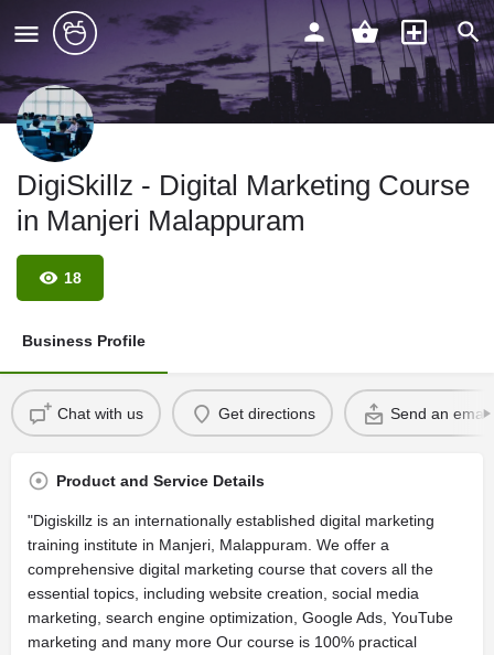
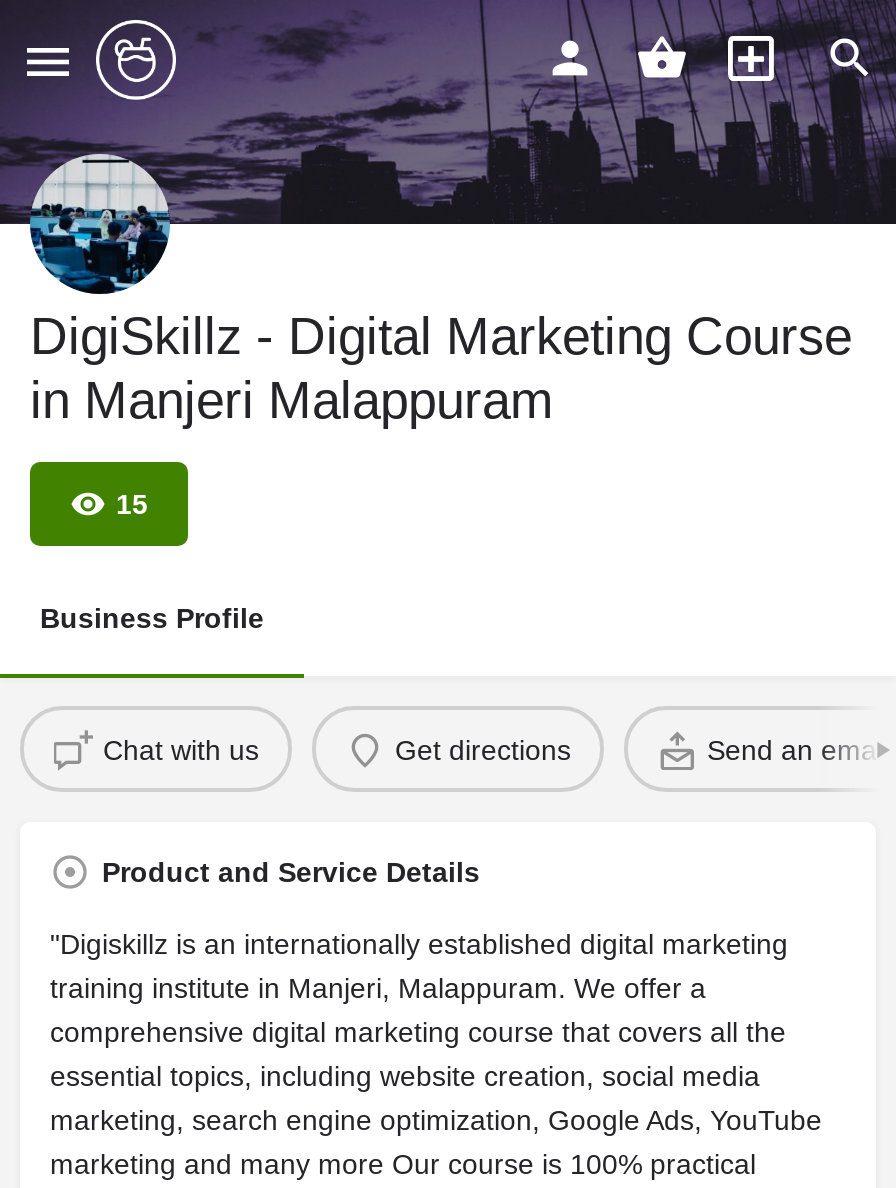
[64,269,82,287] 18 -> [116,488,148,520] 15

